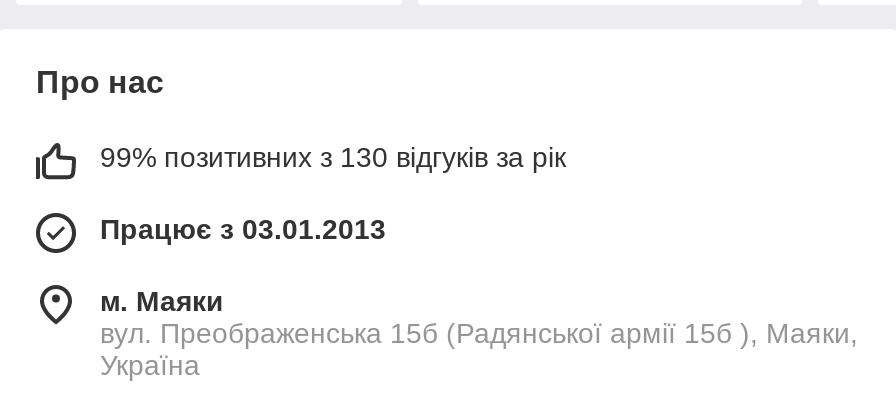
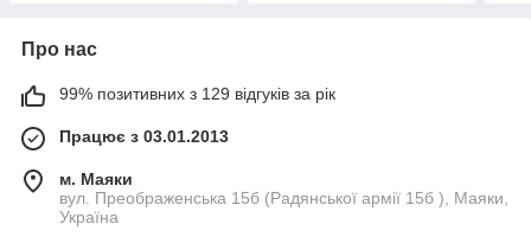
[100,141,566,173] 99% позитивних з 130 відгуків за рік -> [59,84,335,103] 99% позитивних з 129 відгуків за рік

